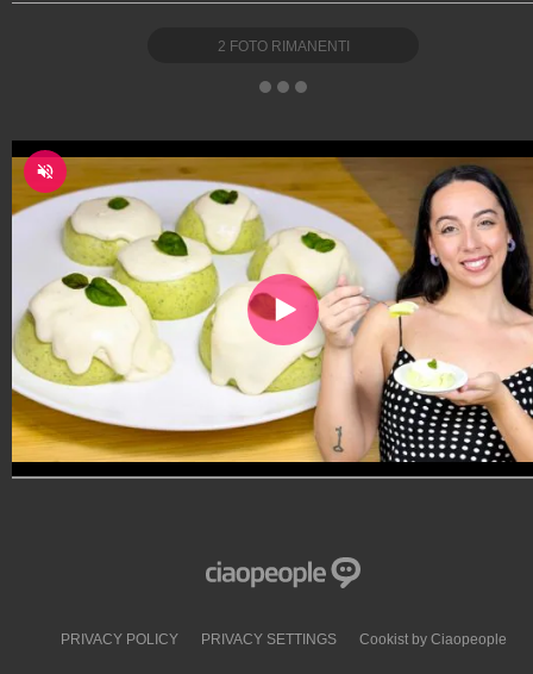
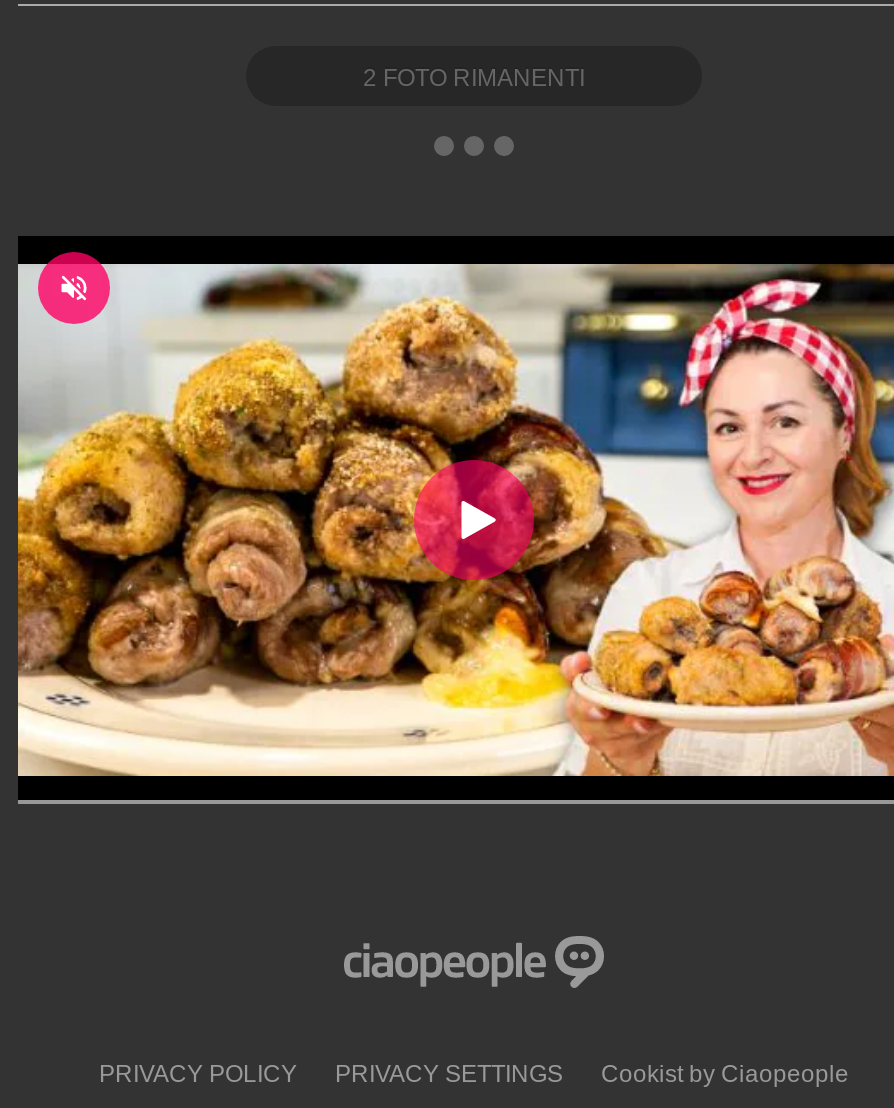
[11,156,529,462] [image] -> [16,262,888,778] [image]

